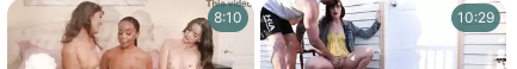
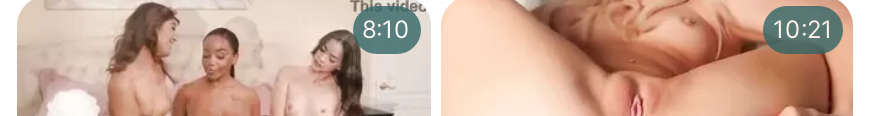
[457,8,494,26] 10:29 -> [773,14,833,44] 10:21

